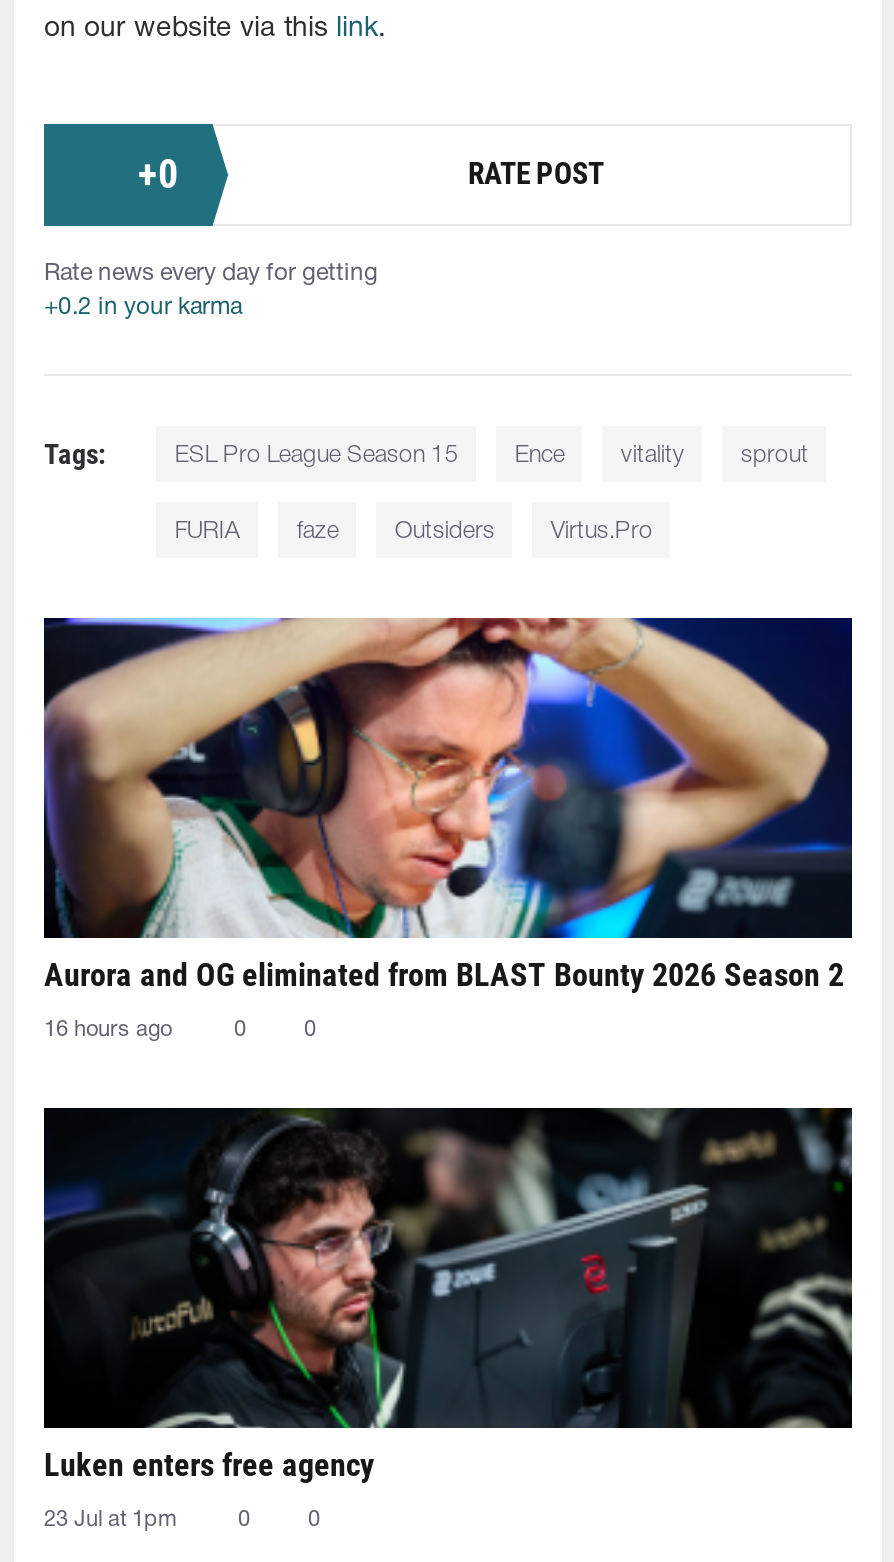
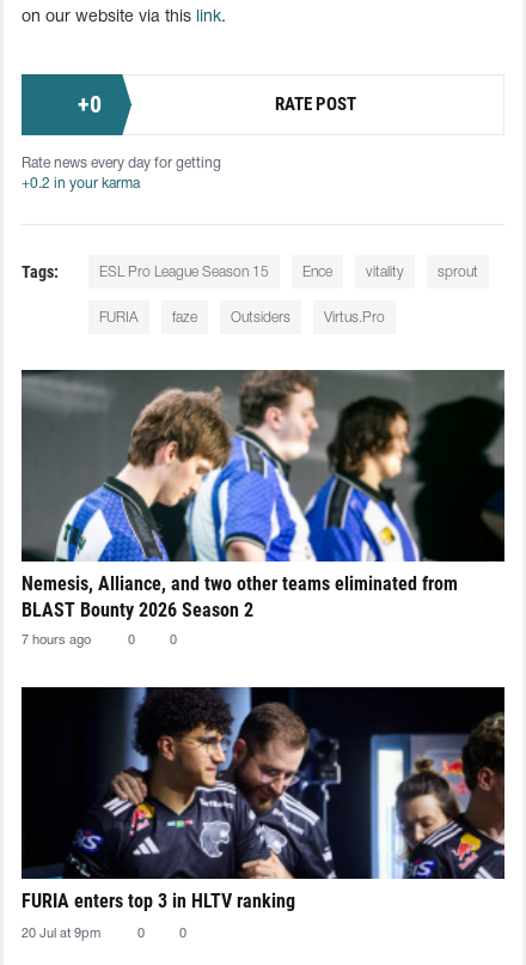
[44,616,852,993] [image] | Aurora and OG eliminated from BLAST Bounty 2026 Season 2 -> [22,369,506,621] [image] | Nemesis, Alliance, and two other teams eliminated from | BLAST Bounty 2026 Season 2
[44,1019,172,1039] 16 hours ago -> [22,634,91,646] 7 hours ago
[42,1106,854,1483] [image] | Luken enters free agency -> [22,686,506,912] [image] | FURIA enters top 3 in HLTV ranking
[44,1509,176,1529] 23 Jul at 1pm -> [22,928,100,939] 20 Jul at 9pm

